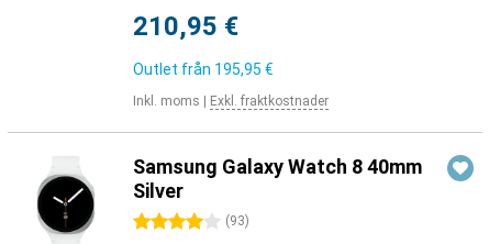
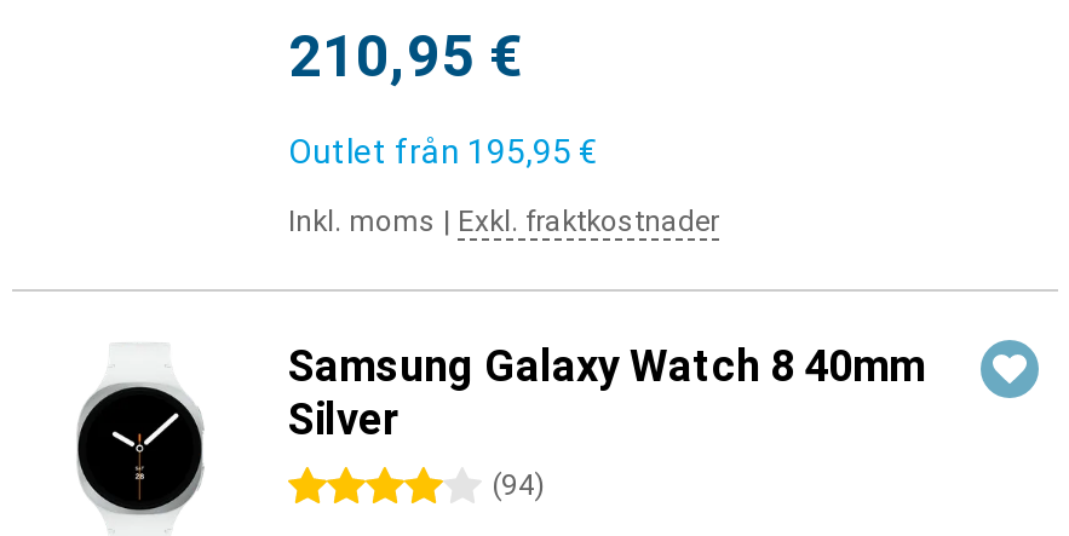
[225,213,249,229] (93) -> [492,468,545,502] (94)

